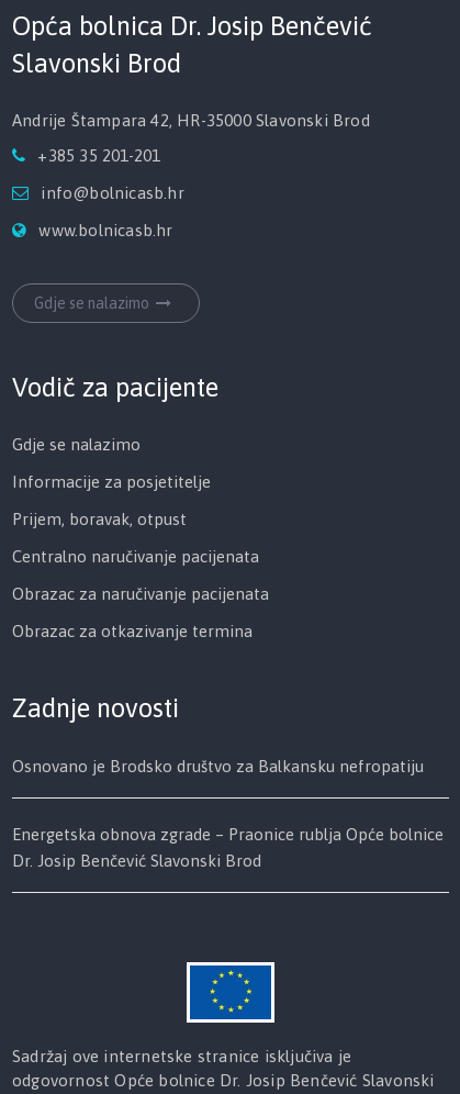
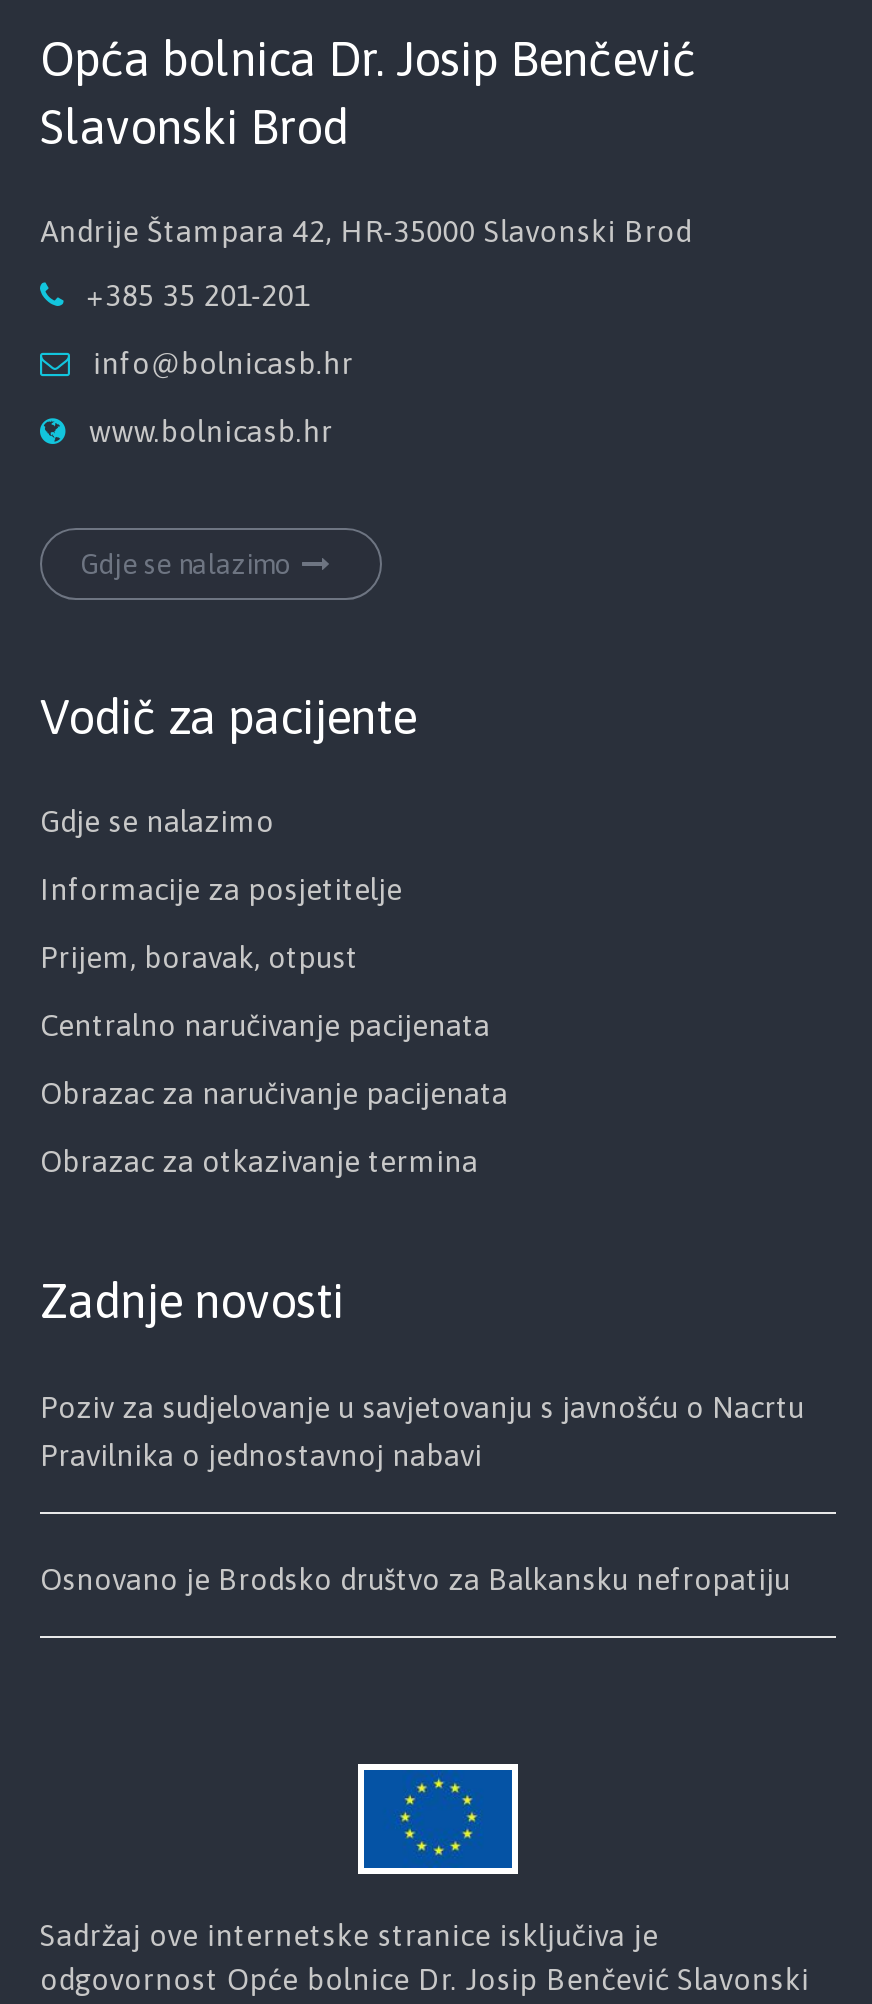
none -> [40,1390,804,1472] Poziv za sudjelovanje u savjetovanju s javnošću o Nacrtu | Pravilnika o jednostavnoj nabavi
moved [12,757,424,775] -> [40,1562,790,1596]: Osnovano je Brodsko društvo za Balkansku nefropatiju
[12,825,444,870] Energetska obnova zgrade – Praonice rublja Opće bolnice | Dr. Josip Benčević Slavonski Brod -> none

